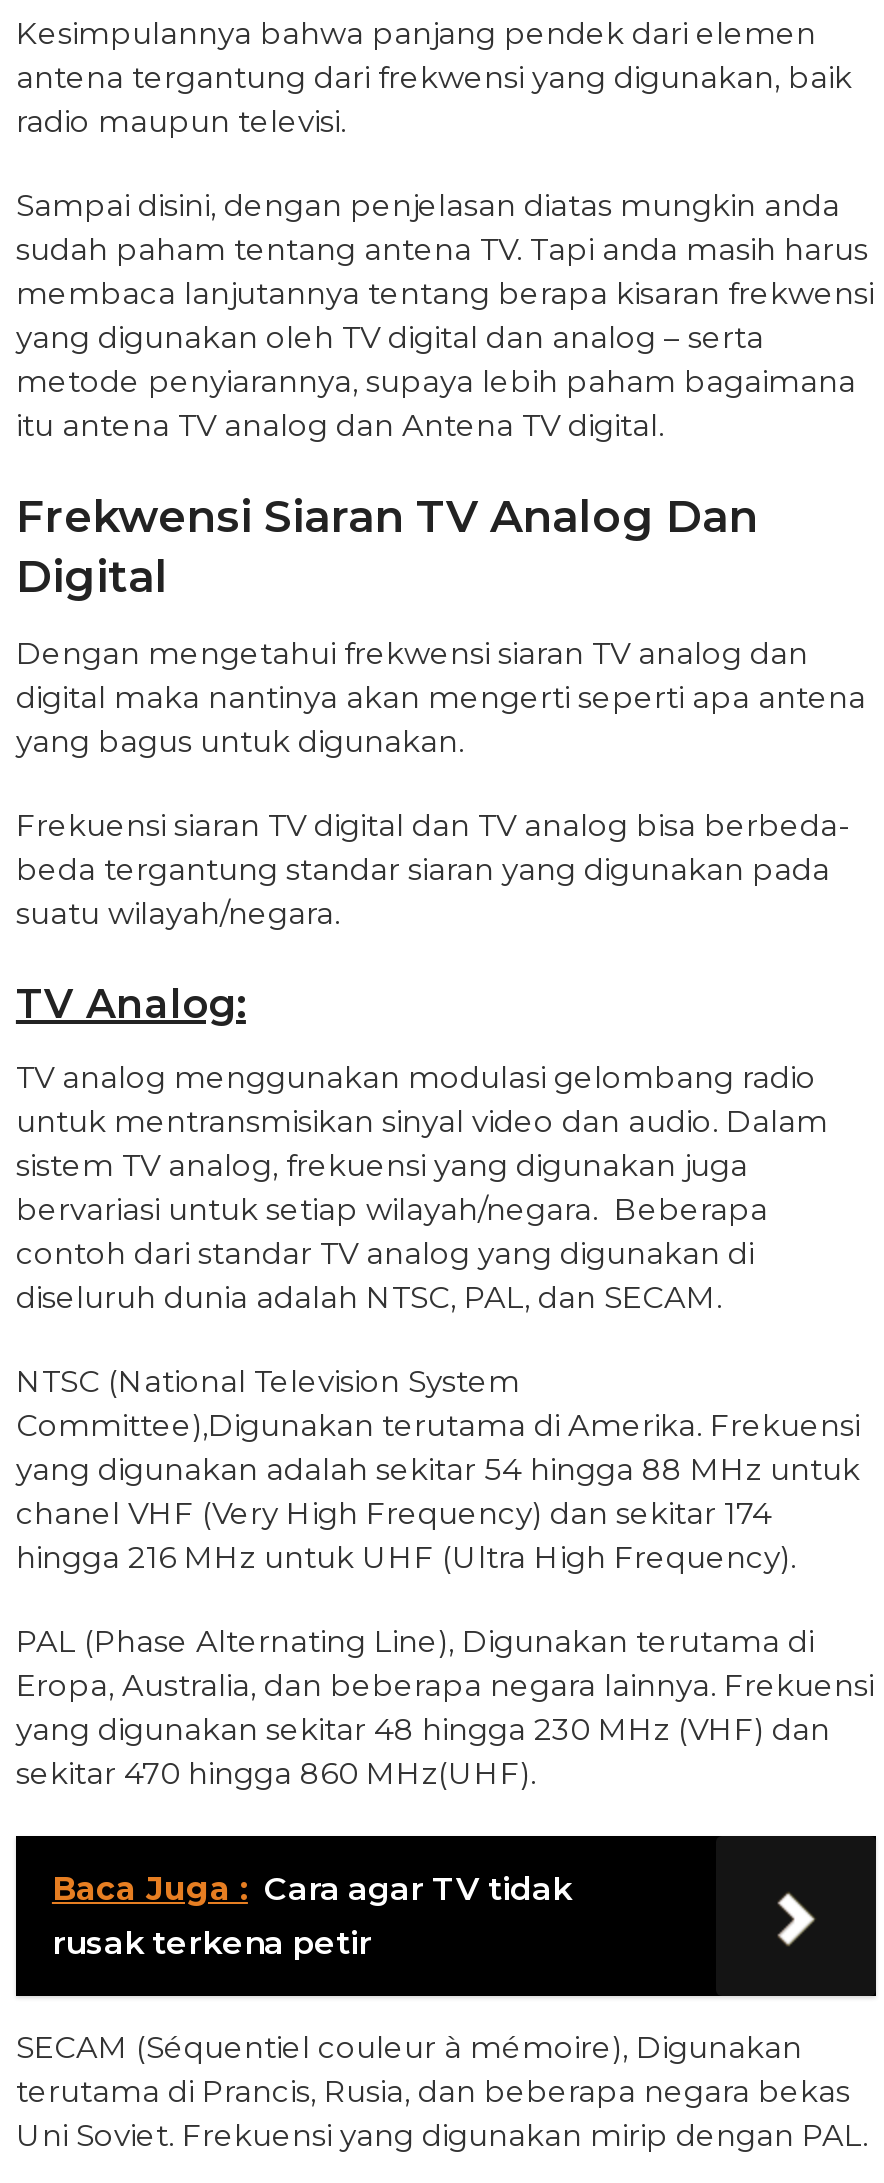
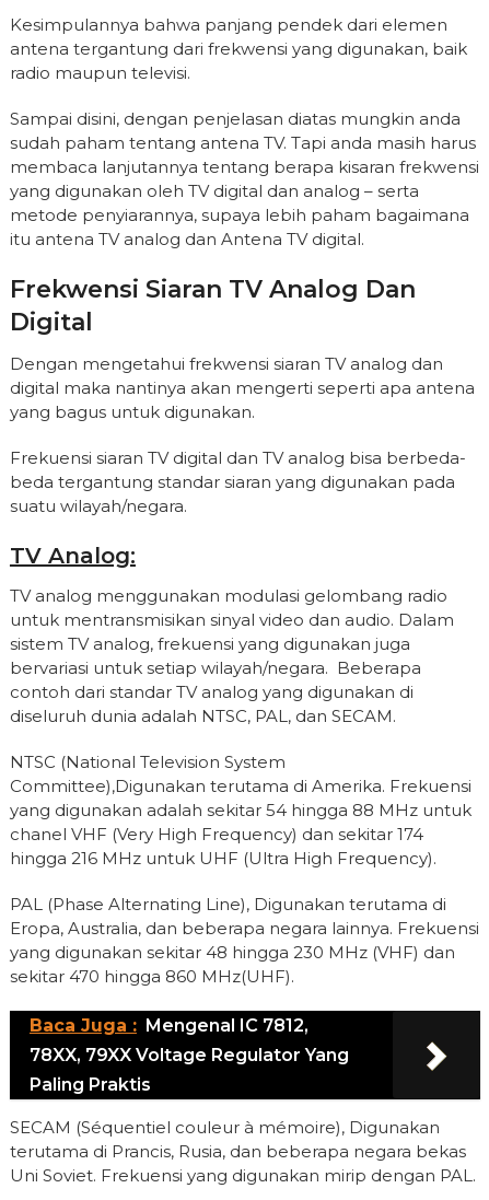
[52,1871,572,1963] Baca Juga : Cara agar TV tidak | rusak terkena petir -> [30,1015,349,1095] Baca Juga : Mengenal IC 7812, | 78XX, 79XX Voltage Regulator Yang | Paling Praktis

